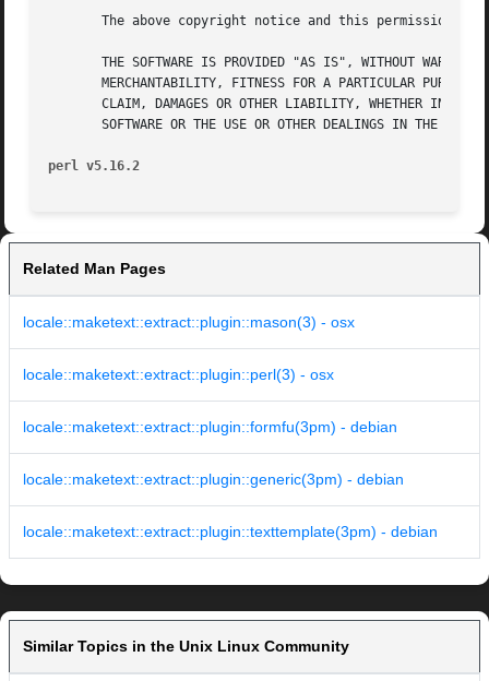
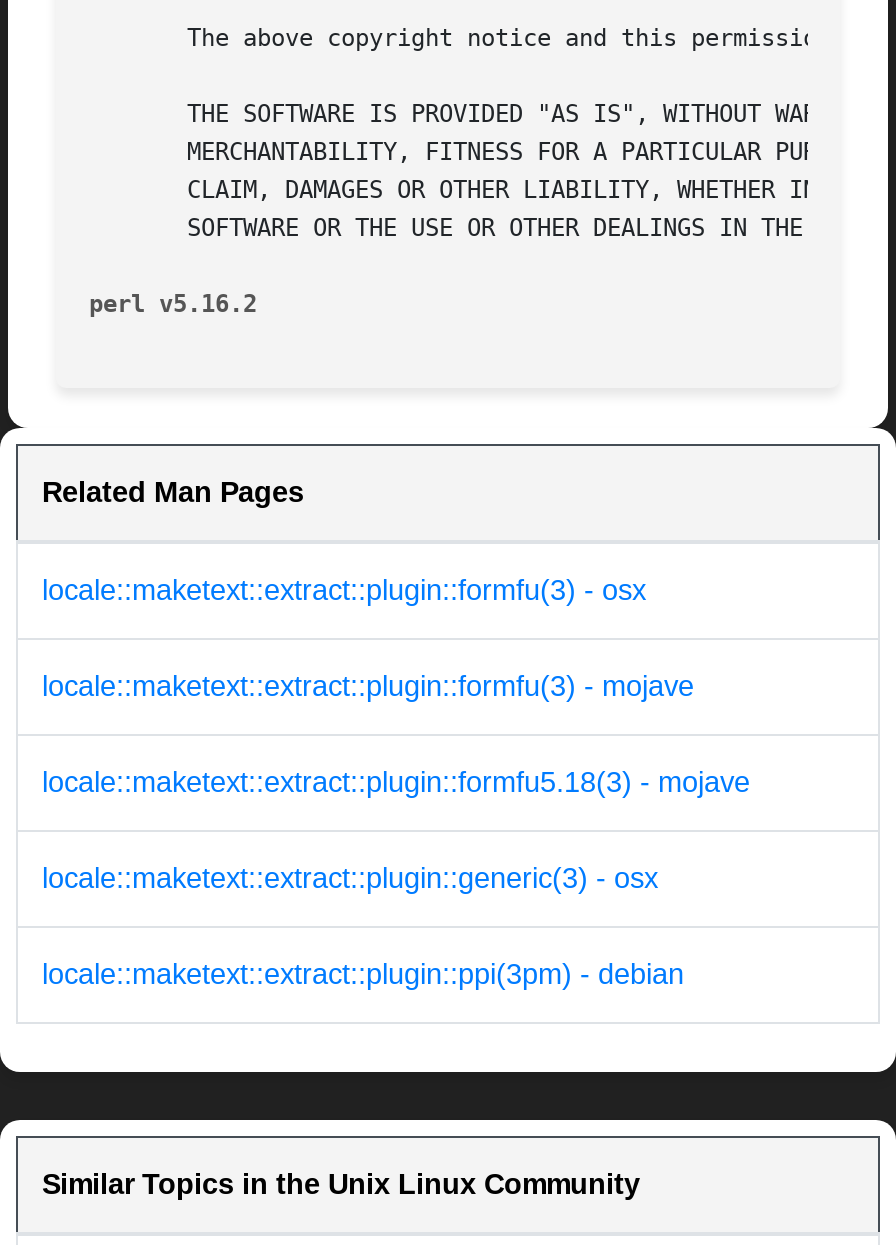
[23,314,355,331] locale::maketext::extract::plugin::mason(3) - osx -> [42,575,646,607] locale::maketext::extract::plugin::formfu(3) - osx
[23,366,334,383] locale::maketext::extract::plugin::perl(3) - osx -> [42,671,694,703] locale::maketext::extract::plugin::formfu(3) - mojave
[23,418,397,436] locale::maketext::extract::plugin::formfu(3pm) - debian -> [42,767,750,799] locale::maketext::extract::plugin::formfu5.18(3) - mojave
[23,471,404,488] locale::maketext::extract::plugin::generic(3pm) - debian -> [42,863,658,895] locale::maketext::extract::plugin::generic(3) - osx
[23,523,438,541] locale::maketext::extract::plugin::texttemplate(3pm) - debian -> [42,959,684,991] locale::maketext::extract::plugin::ppi(3pm) - debian

